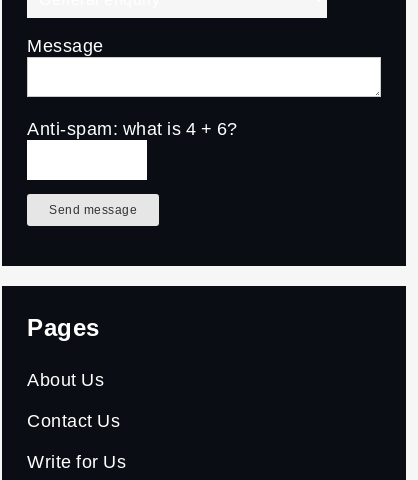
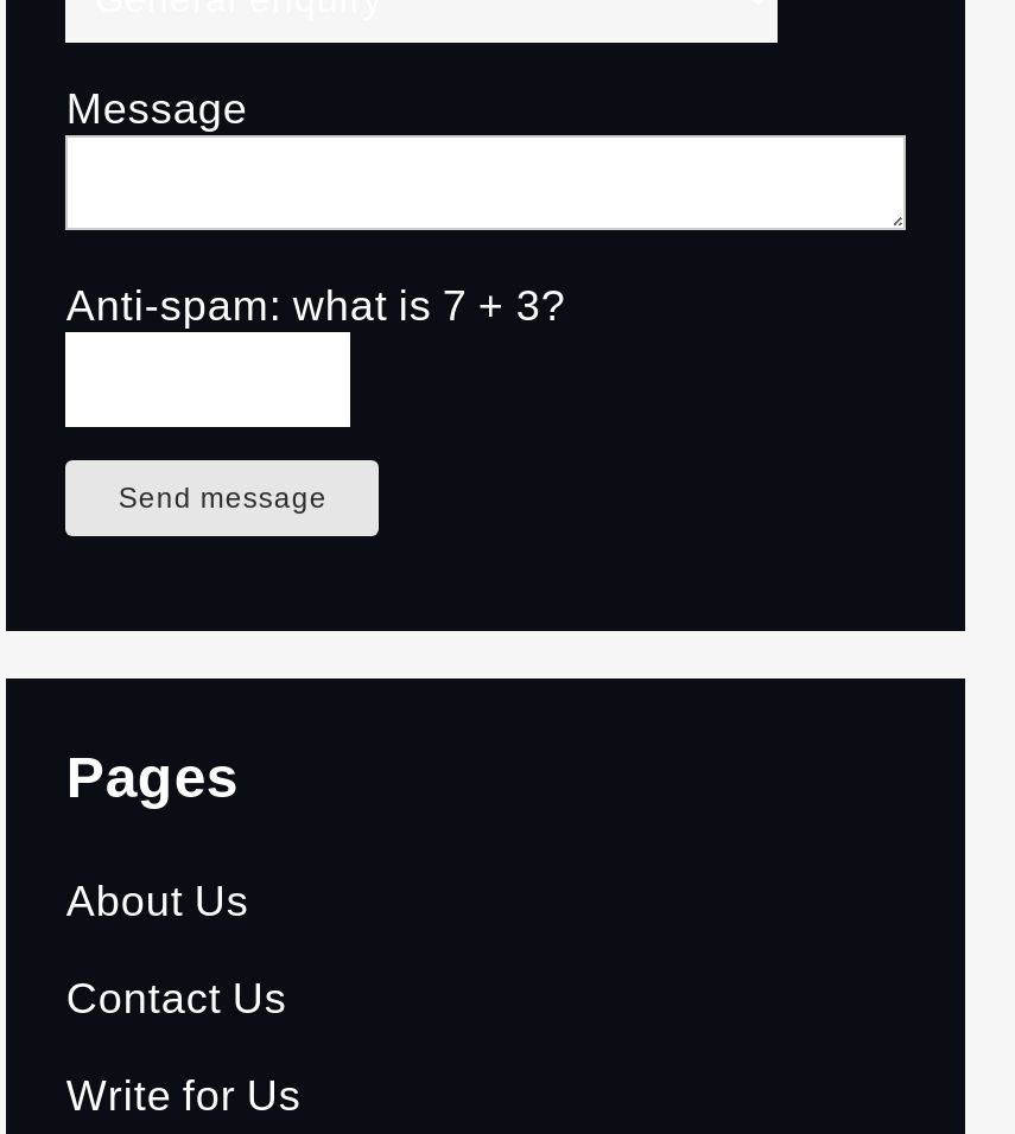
[27,117,238,139] Anti-spam: what is 4 + 6? -> [66,278,566,330] Anti-spam: what is 7 + 3?

